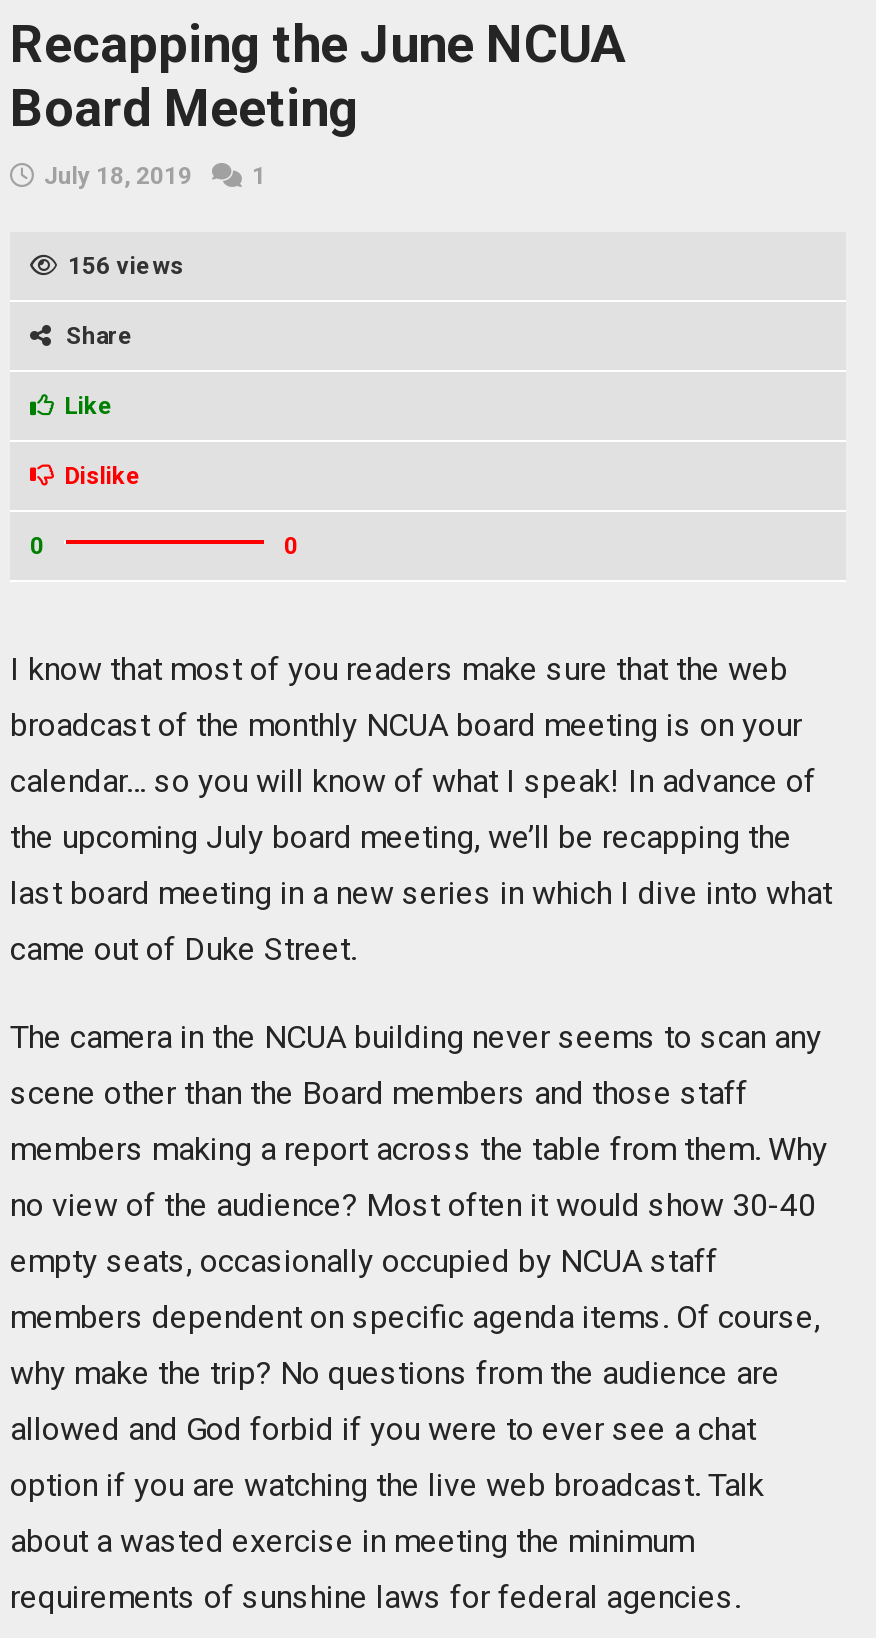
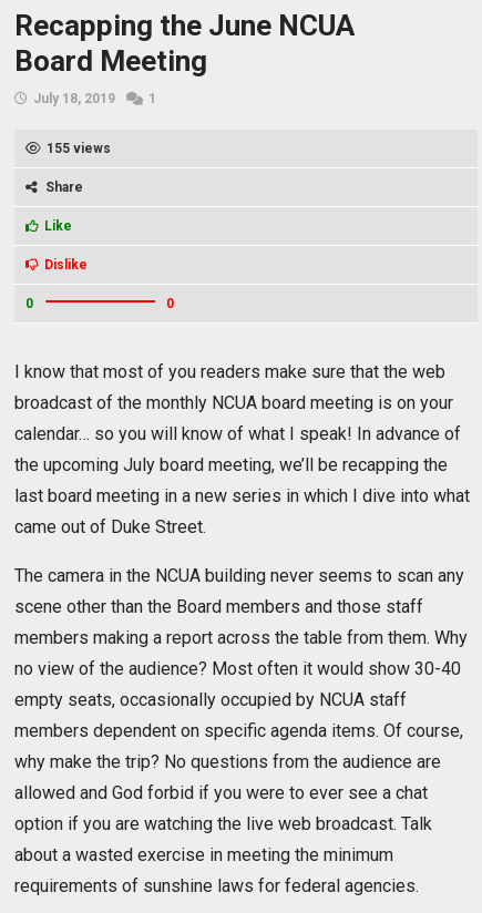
[68,253,184,281] 156 views -> [47,141,111,157] 155 views

